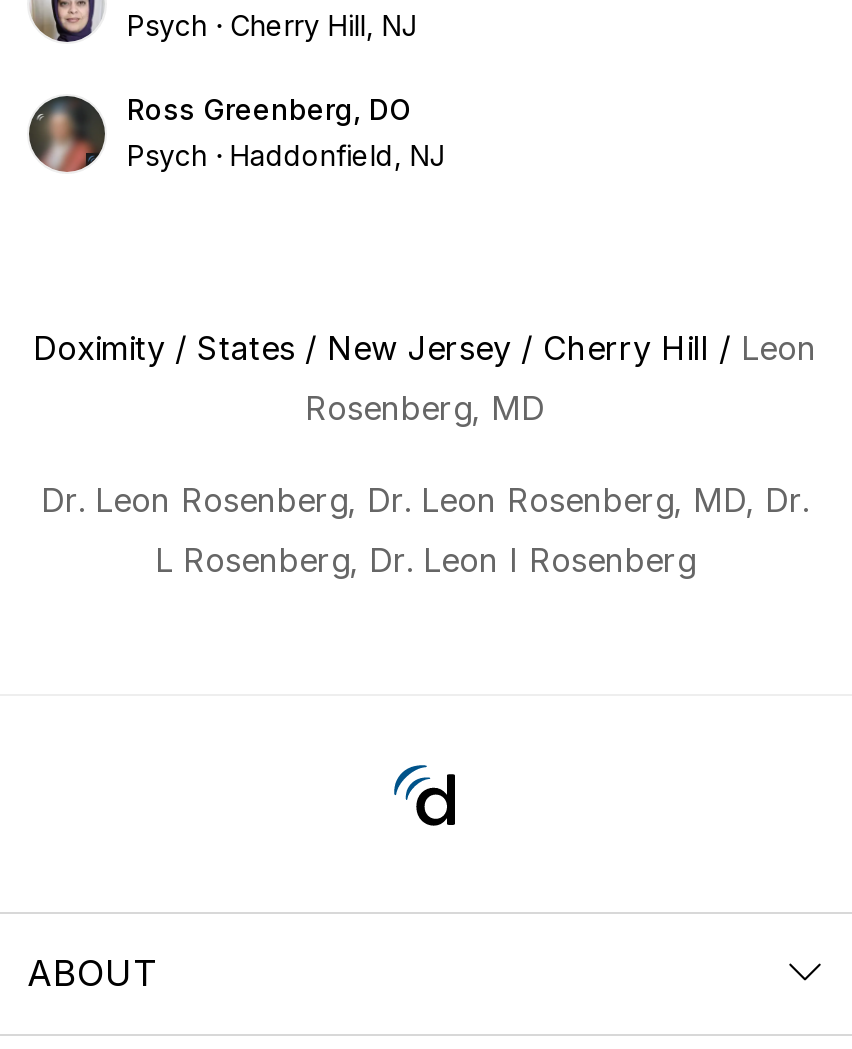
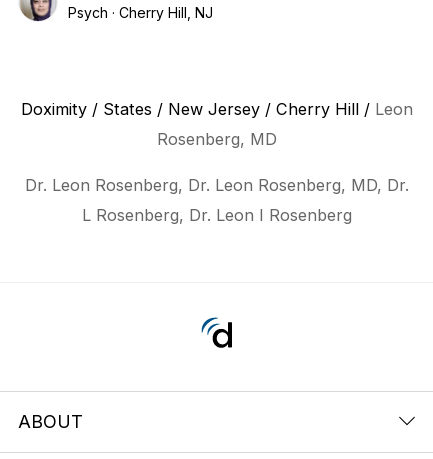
[27,92,446,174] [image] | Ross Greenberg, DO | Psych | Haddonfield, NJ -> none

